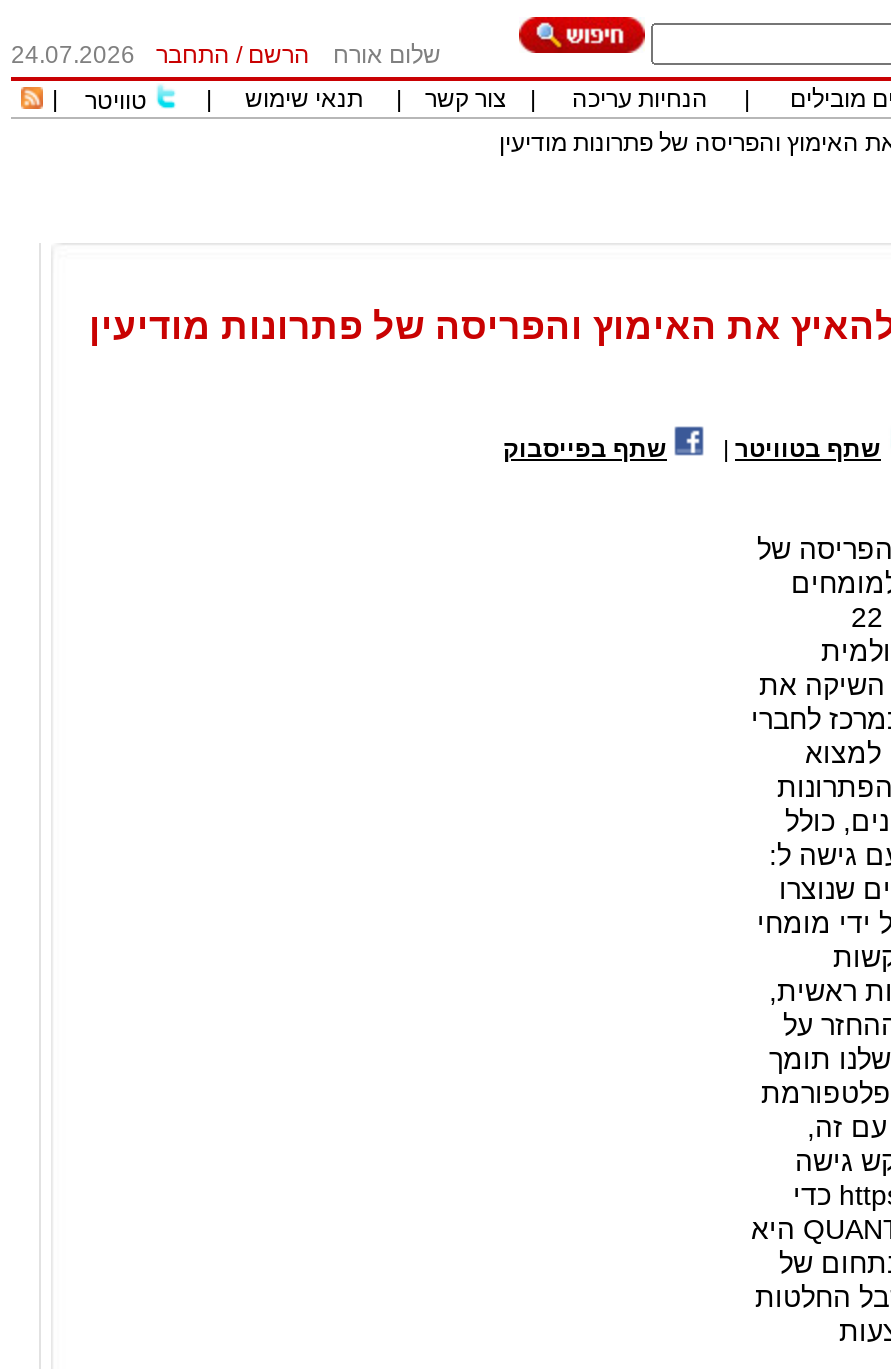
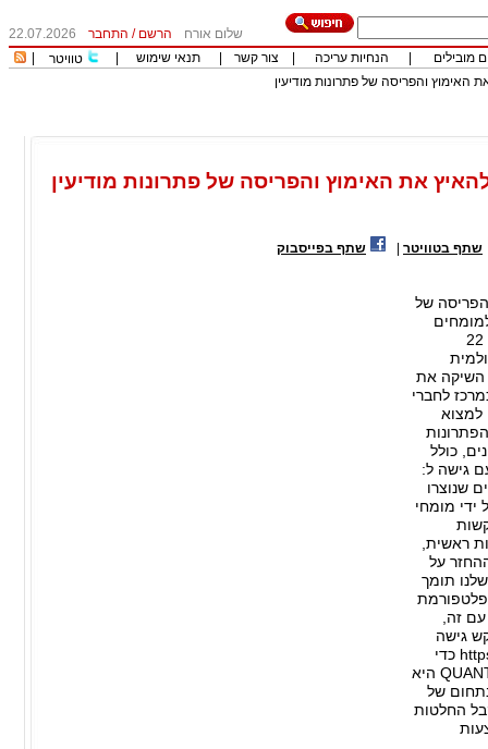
[11,41,441,69] שלום אורח הרשם / התחבר 24.07.2026 -> [9,26,243,41] שלום אורח הרשם / התחבר 22.07.2026

